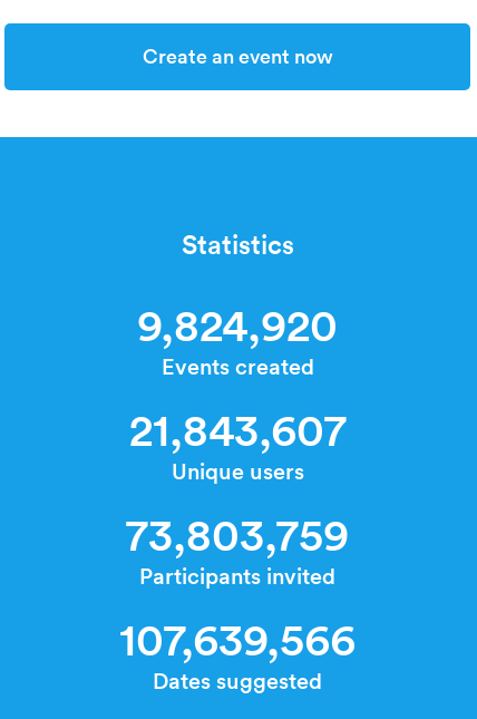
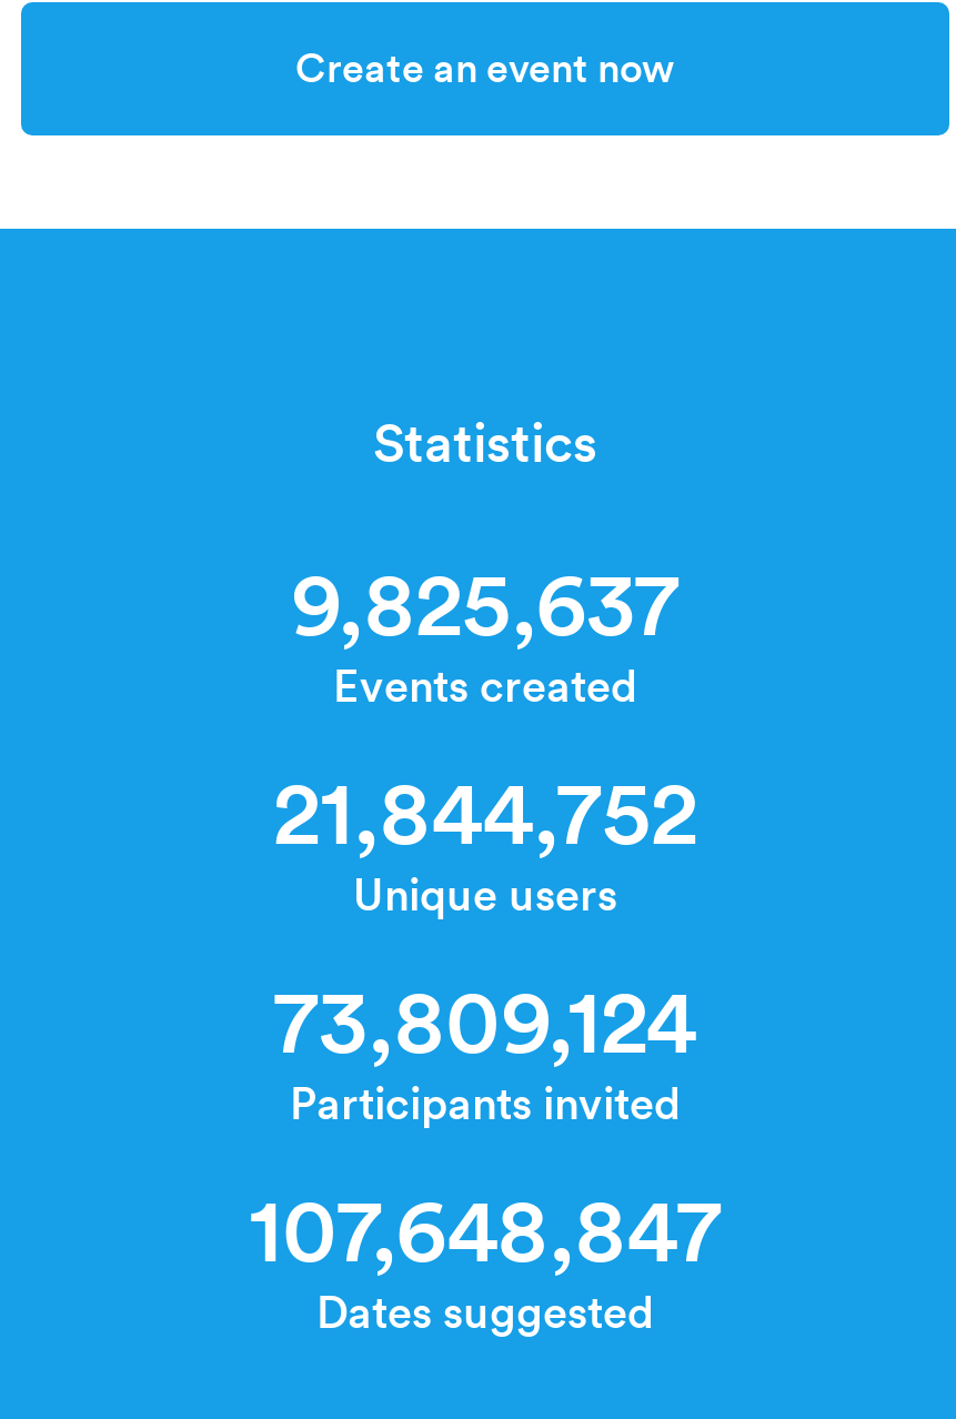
[137,295,338,351] 9,824,920 -> [291,543,680,656] 9,825,637
[129,399,346,456] 21,843,607 -> [273,751,697,865] 21,844,752
[126,504,349,561] 73,803,759 -> [274,960,696,1073] 73,809,124
[119,609,356,666] 107,639,566 -> [249,1169,722,1282] 107,648,847

